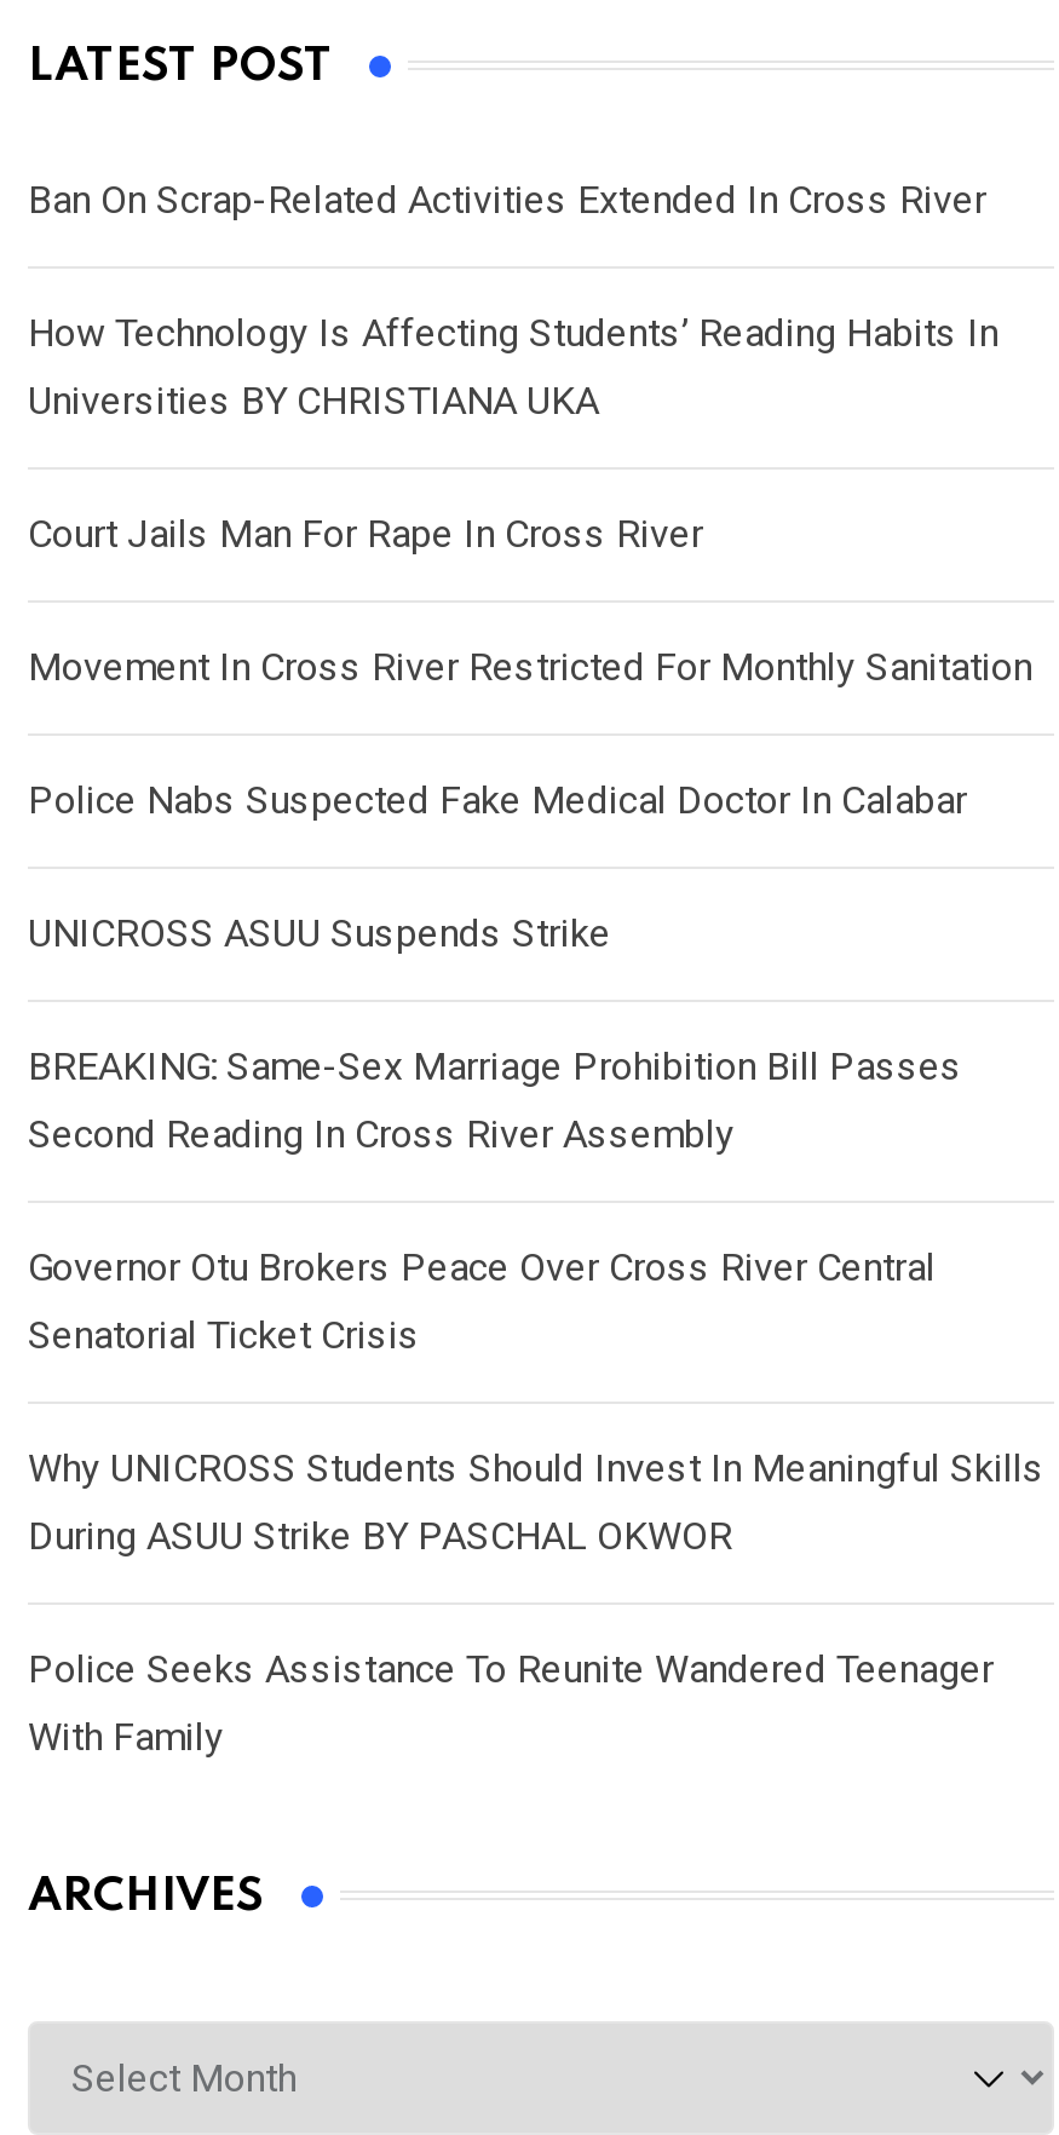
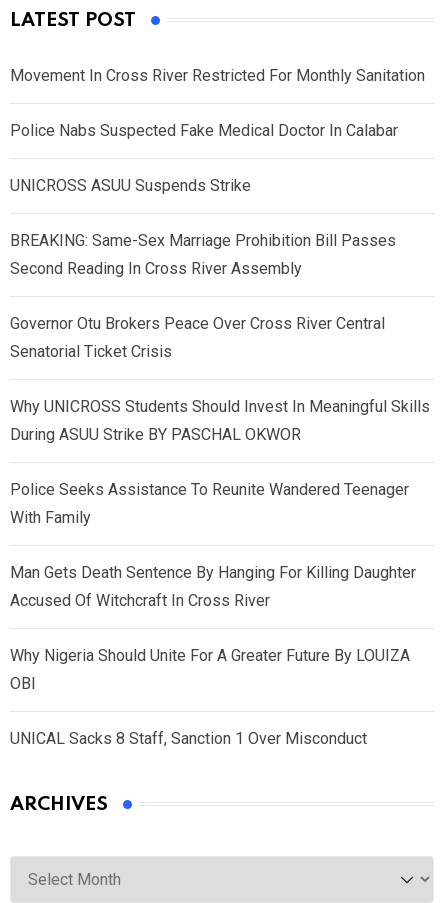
[28,176,998,557] Ban On Scrap-Related Activities Extended In Cross River | How Technology Is Affecting Students’ Reading Habits In | Universities BY CHRISTIANA UKA | Court Jails Man For Rape In Cross River -> none
moved [28,644,1044,1760] -> [10,66,430,527]: Movement In Cross River Restricted For Monthly Sanitation | Police Nabs Suspected Fake Medical Doctor In Calabar | UNICROSS ASUU Suspends Strike | ... | Police Seeks Assistance To Reunite Wandered Teenager | With Family
none -> [10,563,416,748] Man Gets Death Sentence By Hanging For Killing Daughter | Accused Of Witchcraft In Cross River | Why Nigeria Should Unite For A Greater Future By LOUIZA | OBI | UNICAL Sacks 8 Staff, Sanction 1 Over Misconduct

